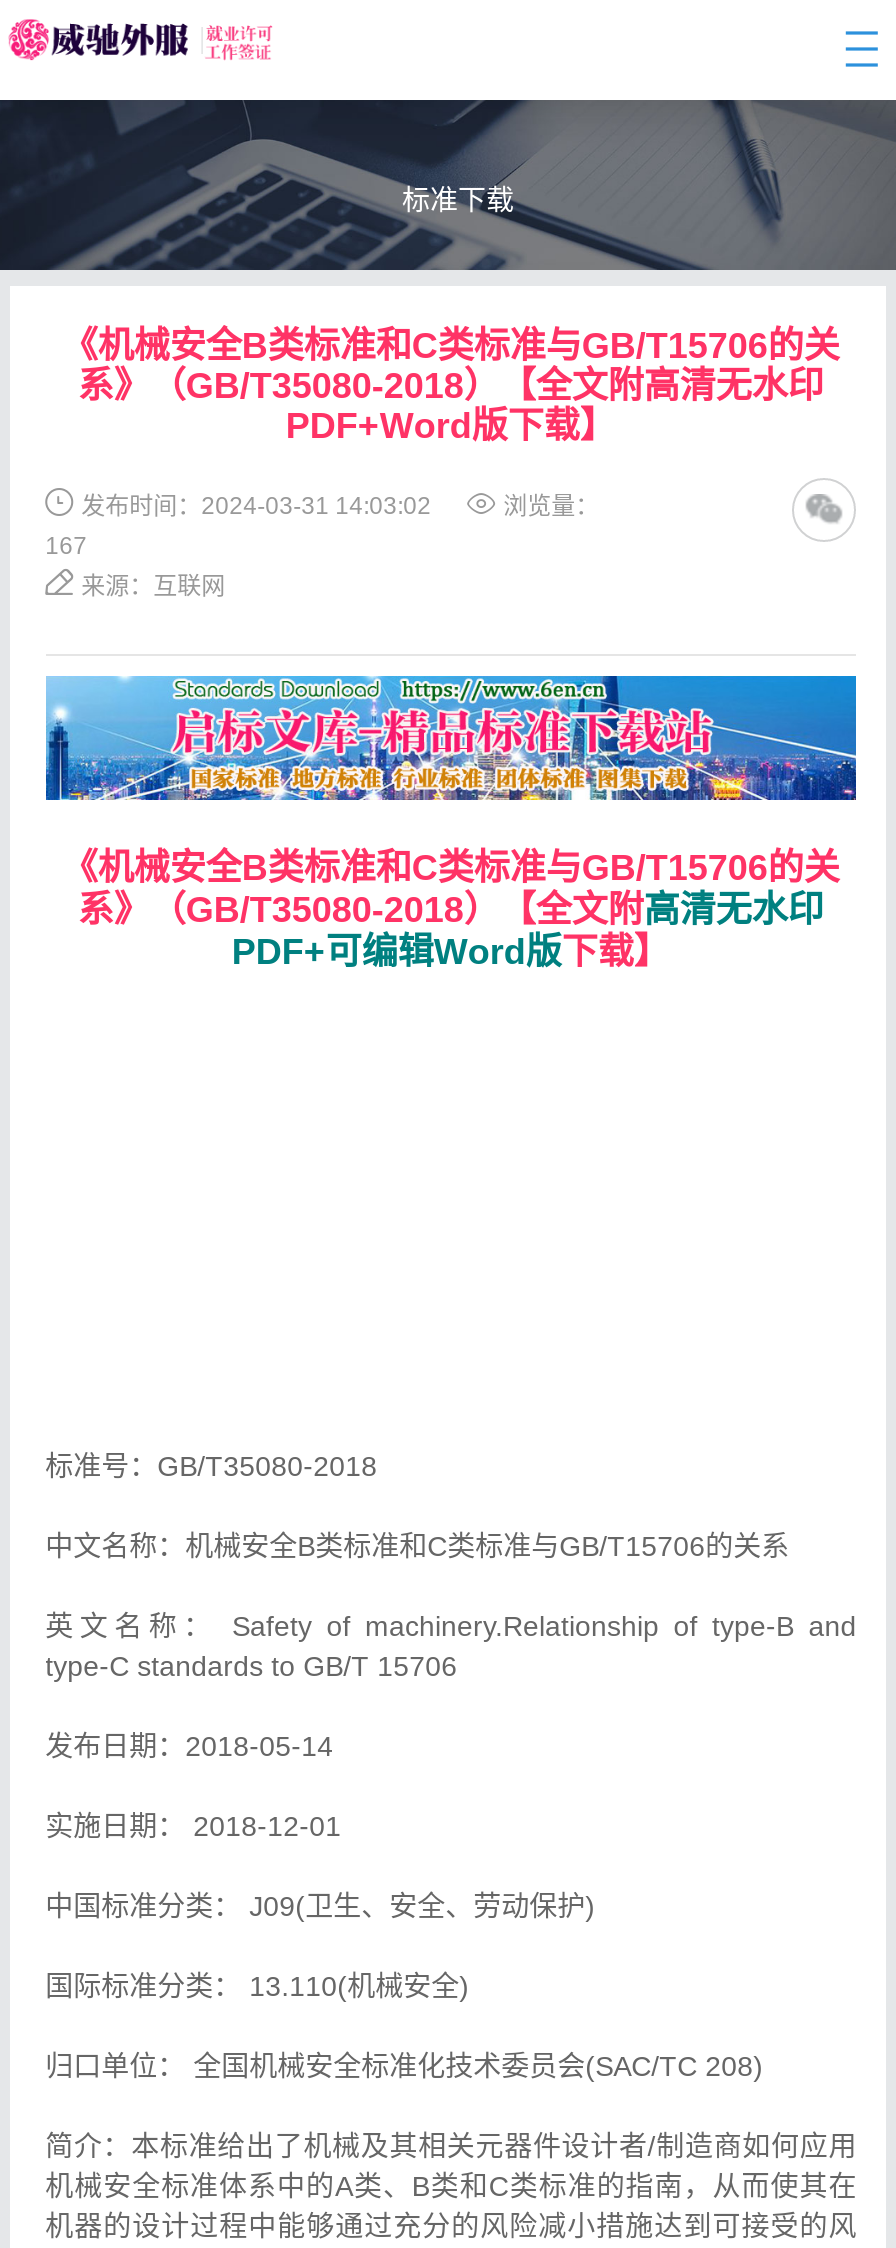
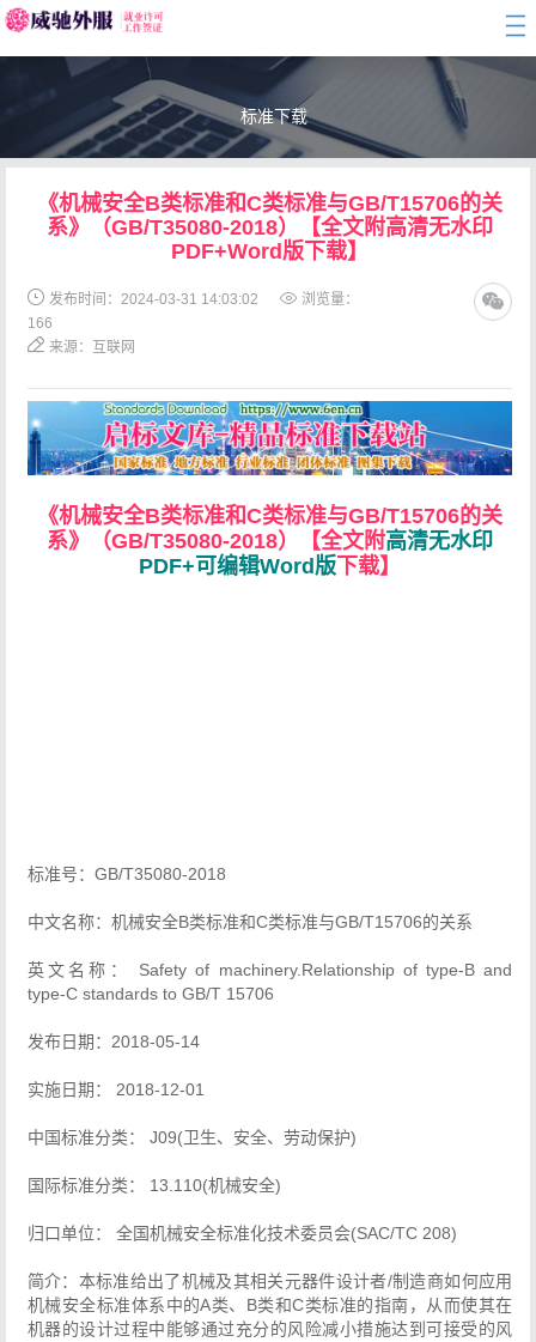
[45,531,87,559] 167 -> [27,314,52,331] 166

